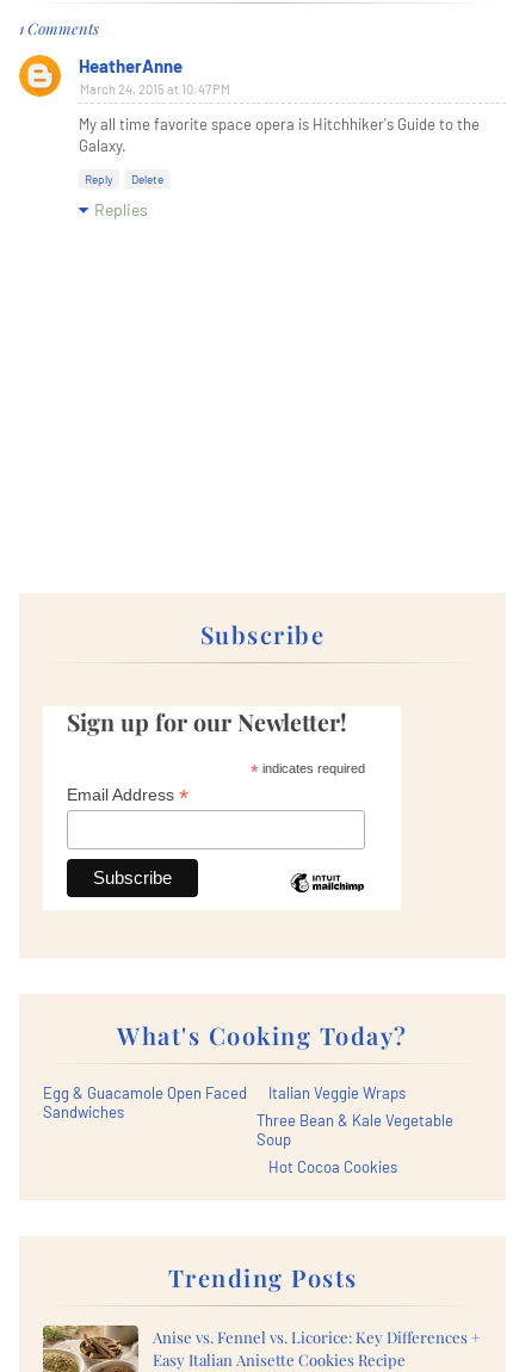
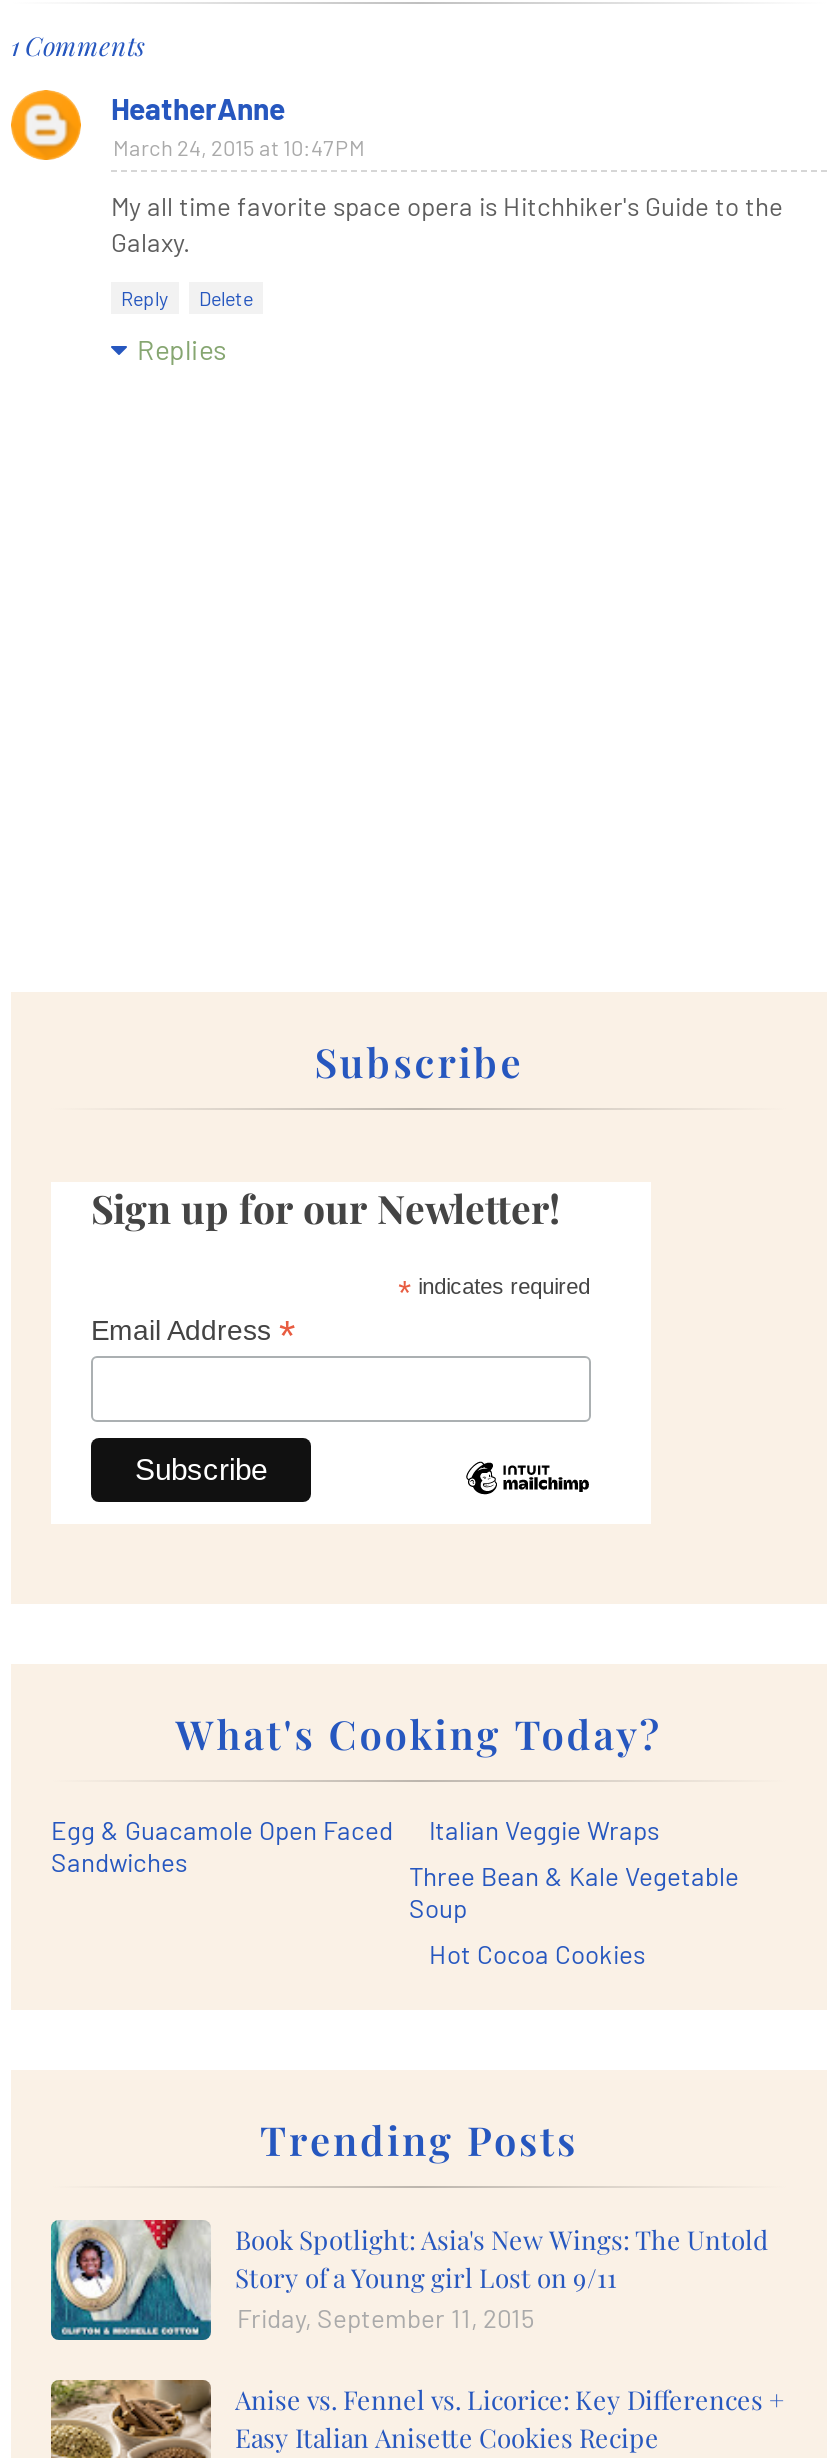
none -> [49,2218,769,2342] [image] | Book Spotlight: Asia's New Wings: The Untold | Story of a Young girl Lost on 9/11 | Friday, September 11, 2015

